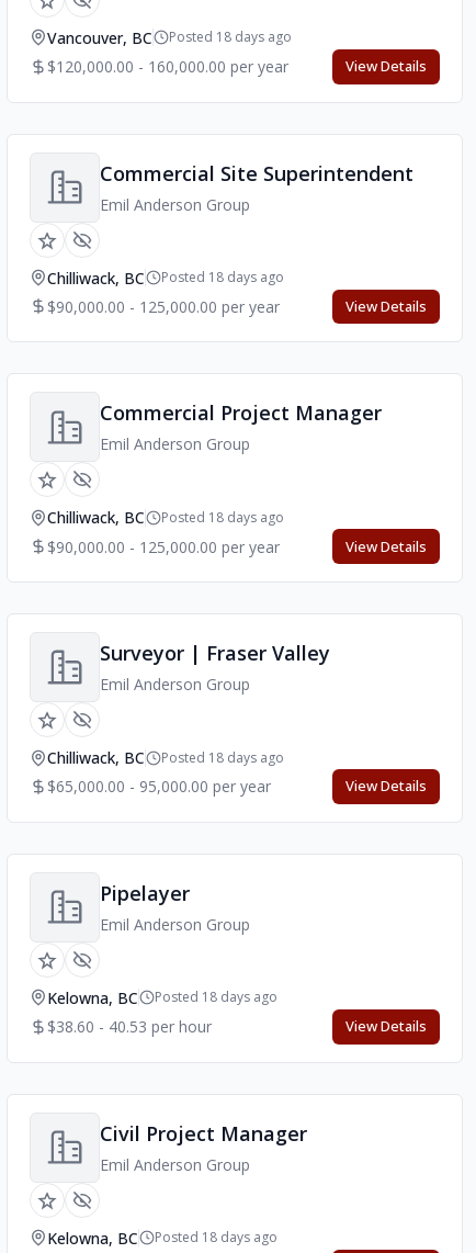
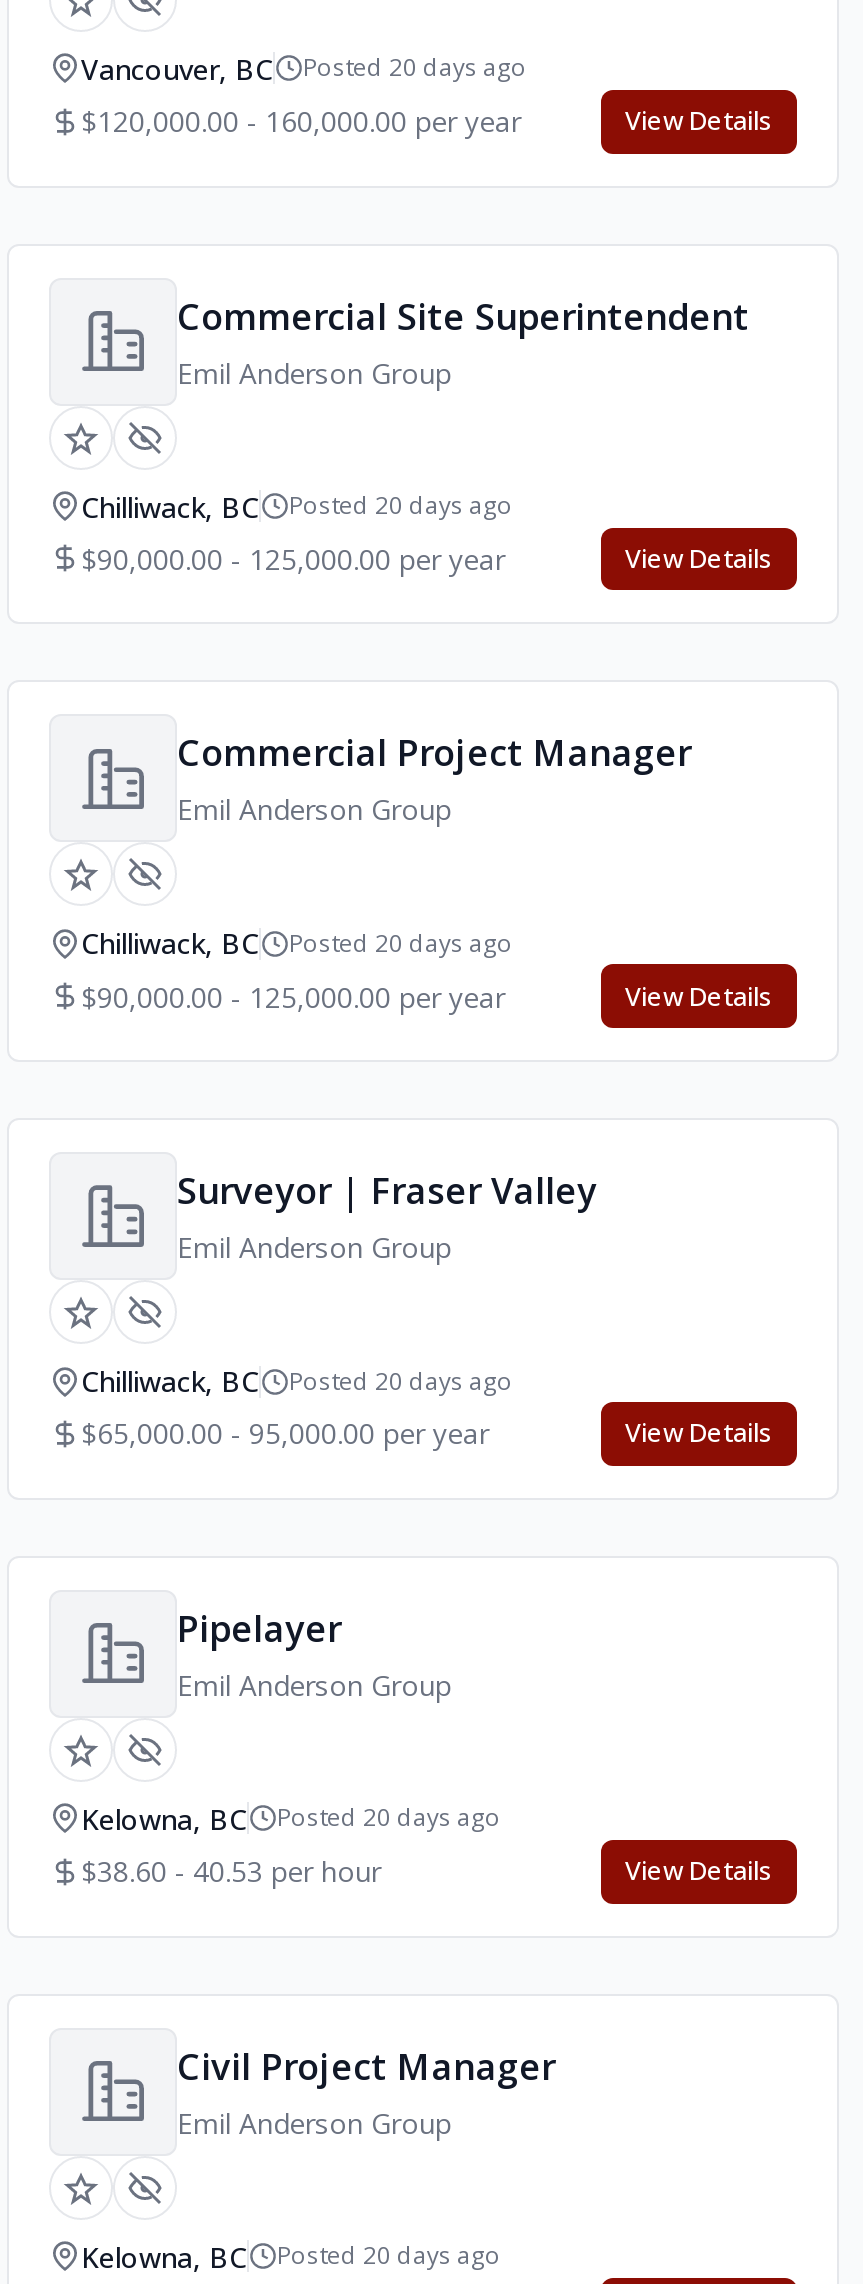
[169,28,292,46] Posted 18 days ago -> [303,50,527,84] Posted 20 days ago
[161,268,284,286] Posted 18 days ago -> [289,488,513,522] Posted 20 days ago
[161,508,284,526] Posted 18 days ago -> [289,926,513,960] Posted 20 days ago
[161,748,284,767] Posted 18 days ago -> [289,1363,513,1397] Posted 20 days ago
[155,988,277,1006] Posted 18 days ago -> [277,1801,501,1835] Posted 20 days ago
[155,1228,277,1247] Posted 18 days ago -> [277,2238,501,2272] Posted 20 days ago

